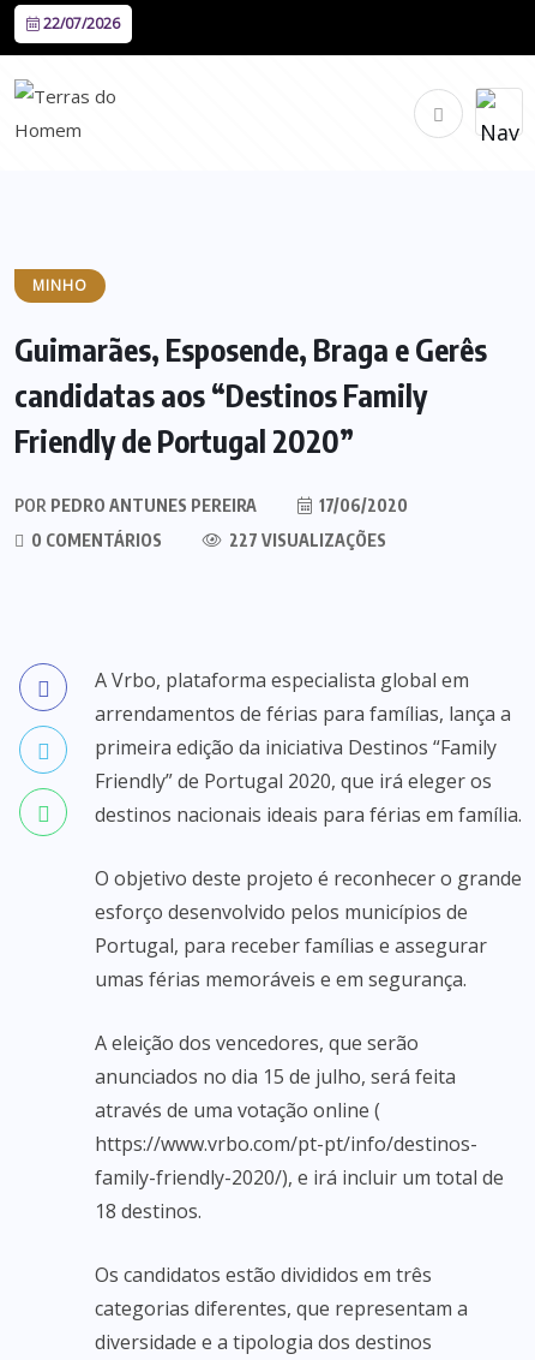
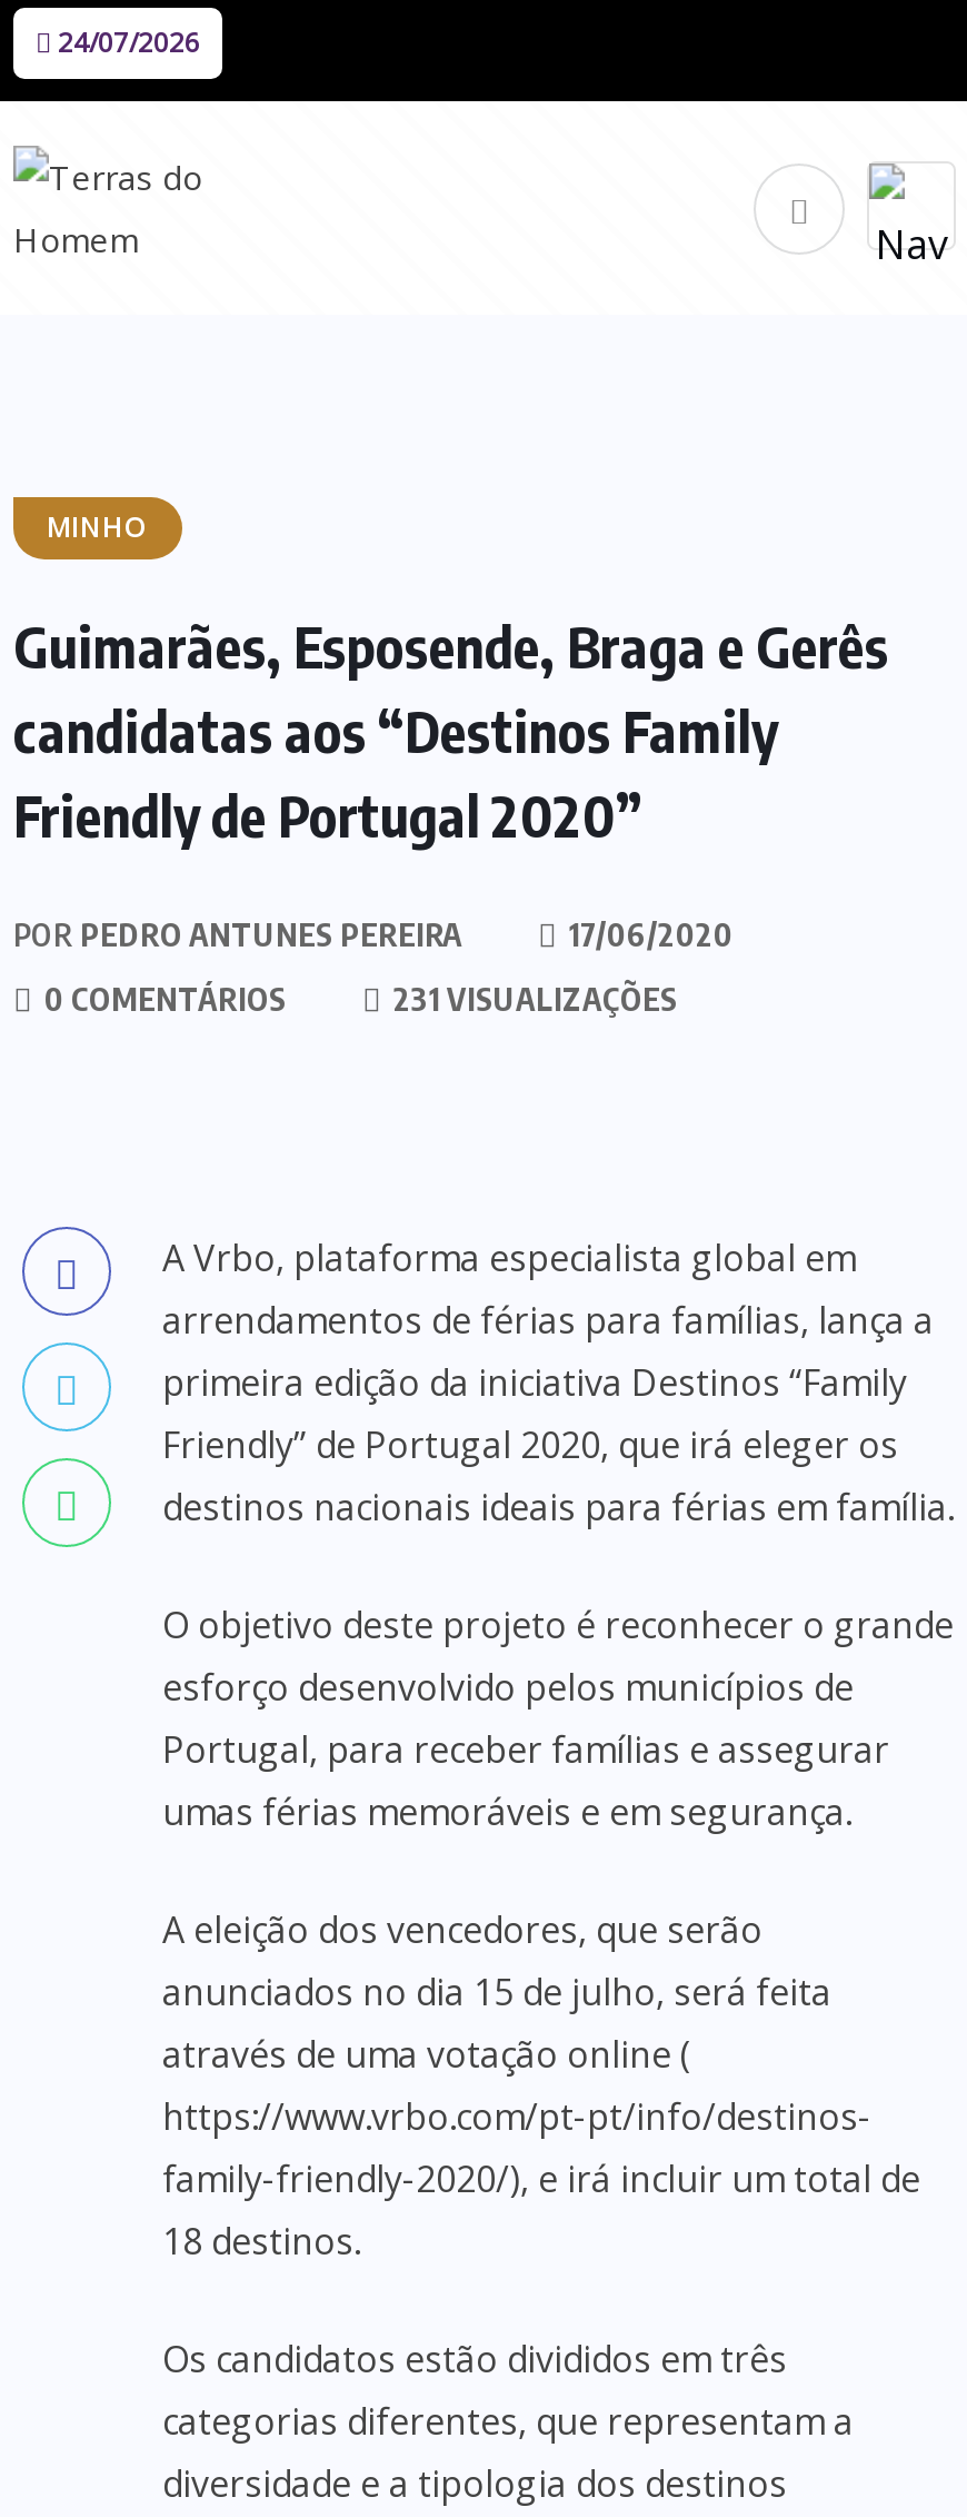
[40,13,120,34] 22/07/2026 -> [51,23,200,61] 24/07/2026
[226,530,386,550] 227 VISUALIZAÇÕES -> [387,980,678,1018] 231 VISUALIZAÇÕES

